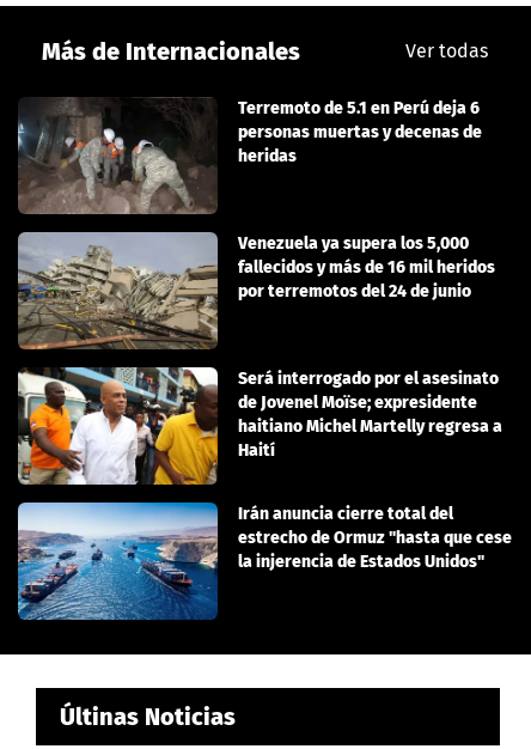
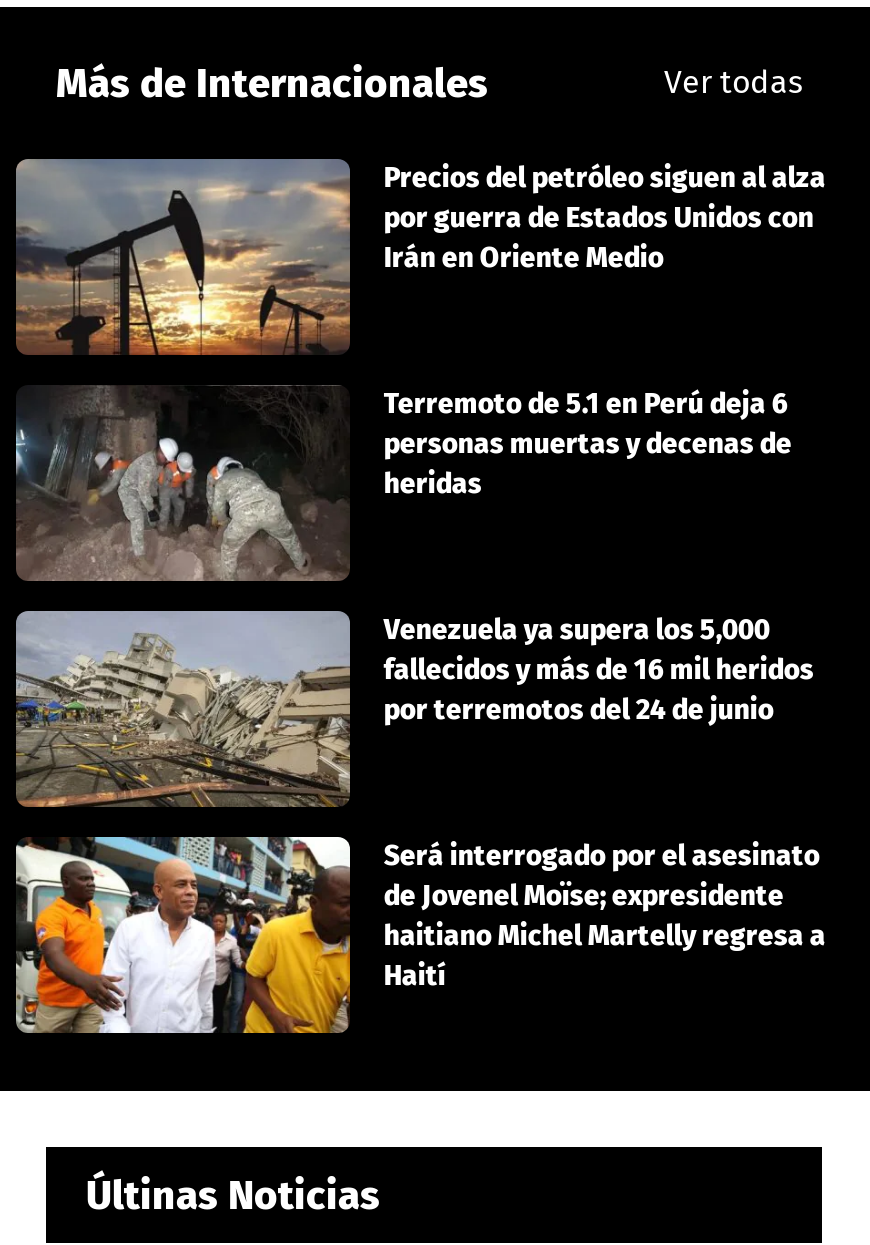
none -> [16,157,826,355] [image] | Precios del petróleo siguen al alza | por guerra de Estados Unidos con | Irán en Oriente Medio
moved [16,96,502,461] -> [12,383,826,994]: [image] | Terremoto de 5.1 en Perú deja 6 | personas muertas y decenas de | ... | haitiano Michel Martelly regresa a | Haití
[17,501,512,621] [image] | Irán anuncia cierre total del | estrecho de Ormuz "hasta que cese | la injerencia de Estados Unidos" -> none

